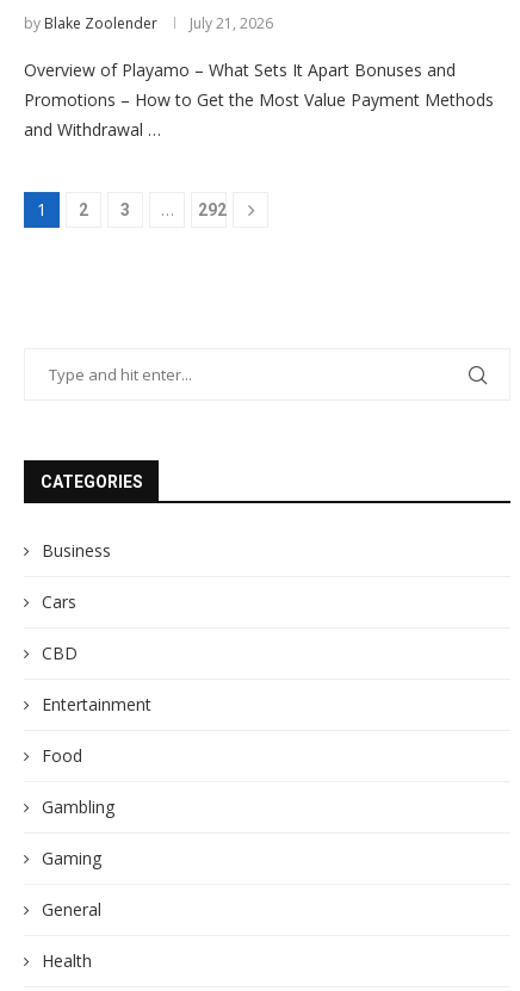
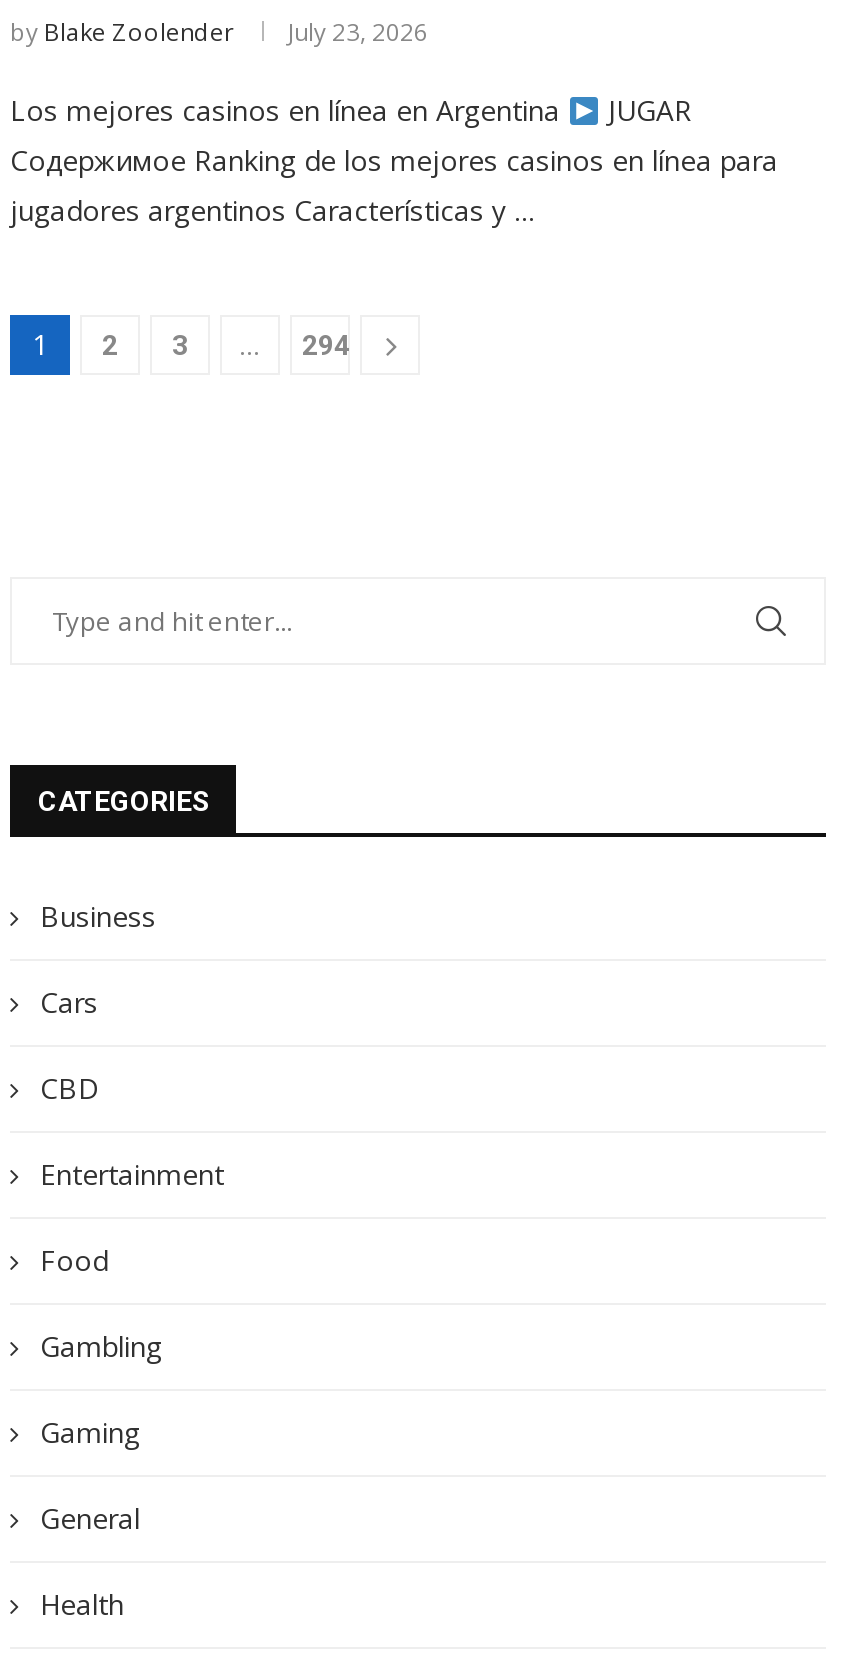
[24,13,273,34] by Blake Zoolender July 21, 2026 -> [10,15,428,49] by Blake Zoolender July 23, 2026
[24,59,494,141] Overview of Playamo – What Sets It Apart Bonuses and | Promotions – How to Get the Most Value Payment Methods | and Withdrawal … -> [10,91,778,229] Los mejores casinos en línea en Argentina | JUGAR | Содержимое Ranking de los mejores casinos en línea para | jugadores argentinos Características y …
[198,201,227,220] 292 -> [302,329,350,361] 294

